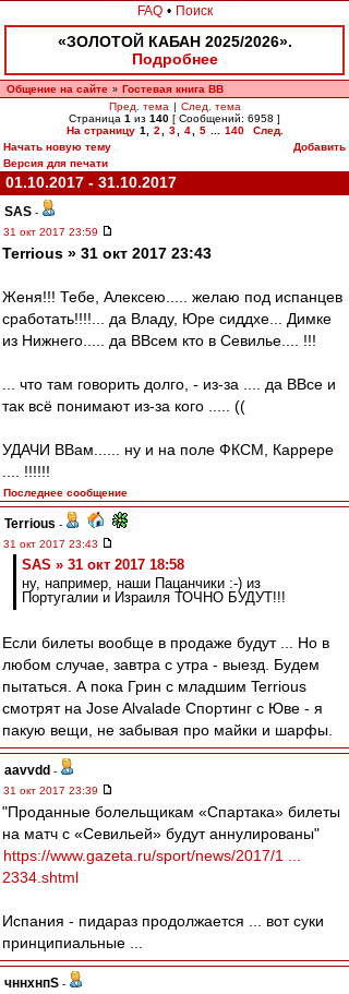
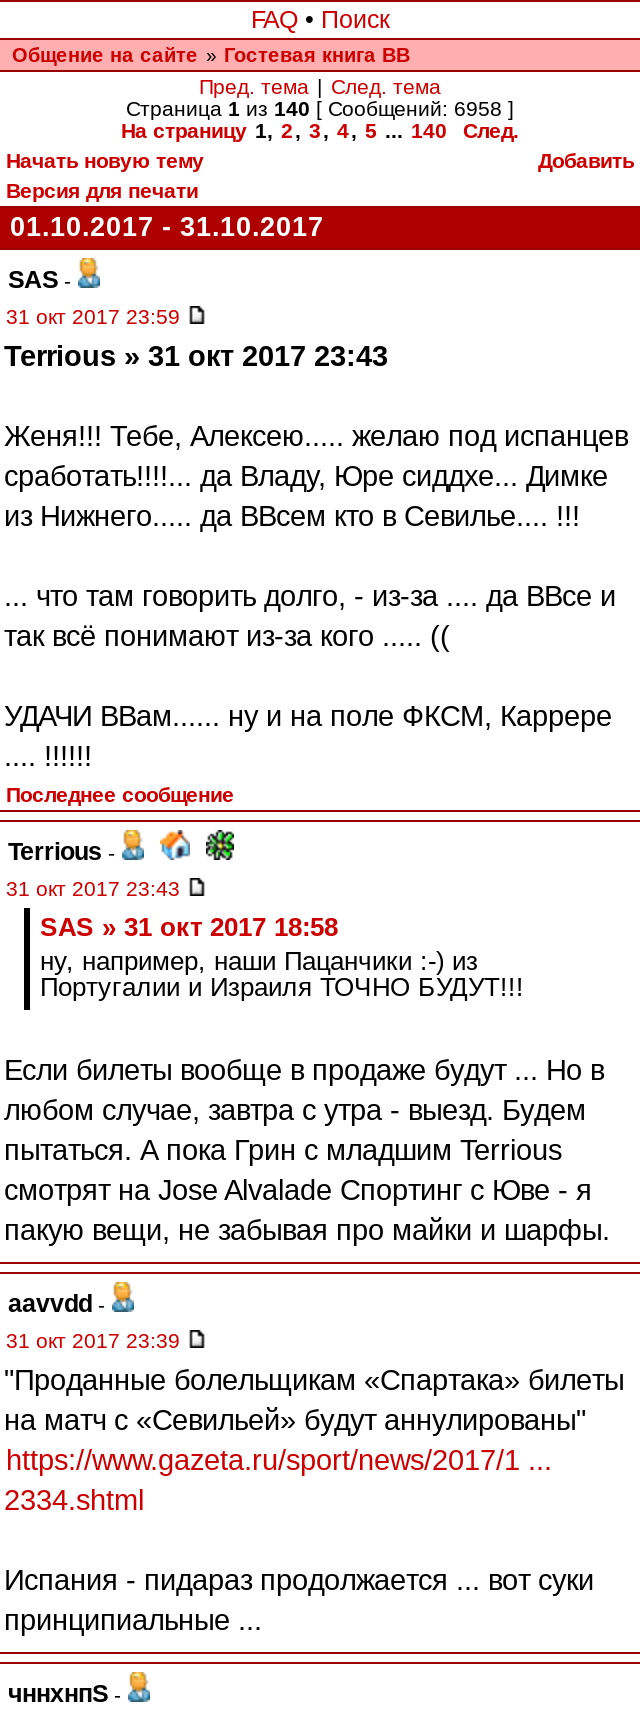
[57,33,292,68] «ЗОЛОТОЙ КАБАН 2025/2026». | Подробнее -> none

